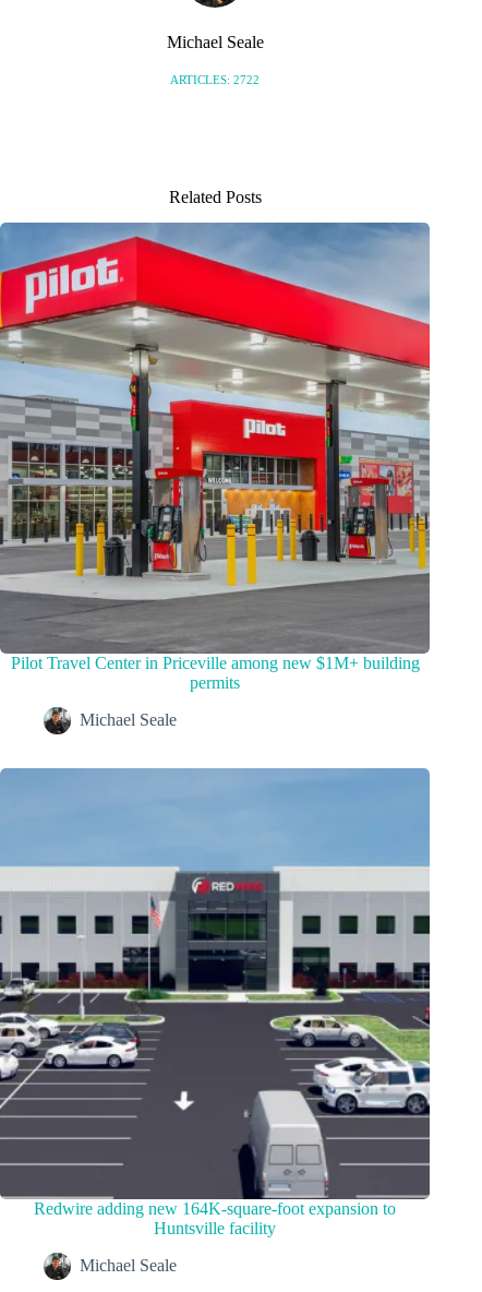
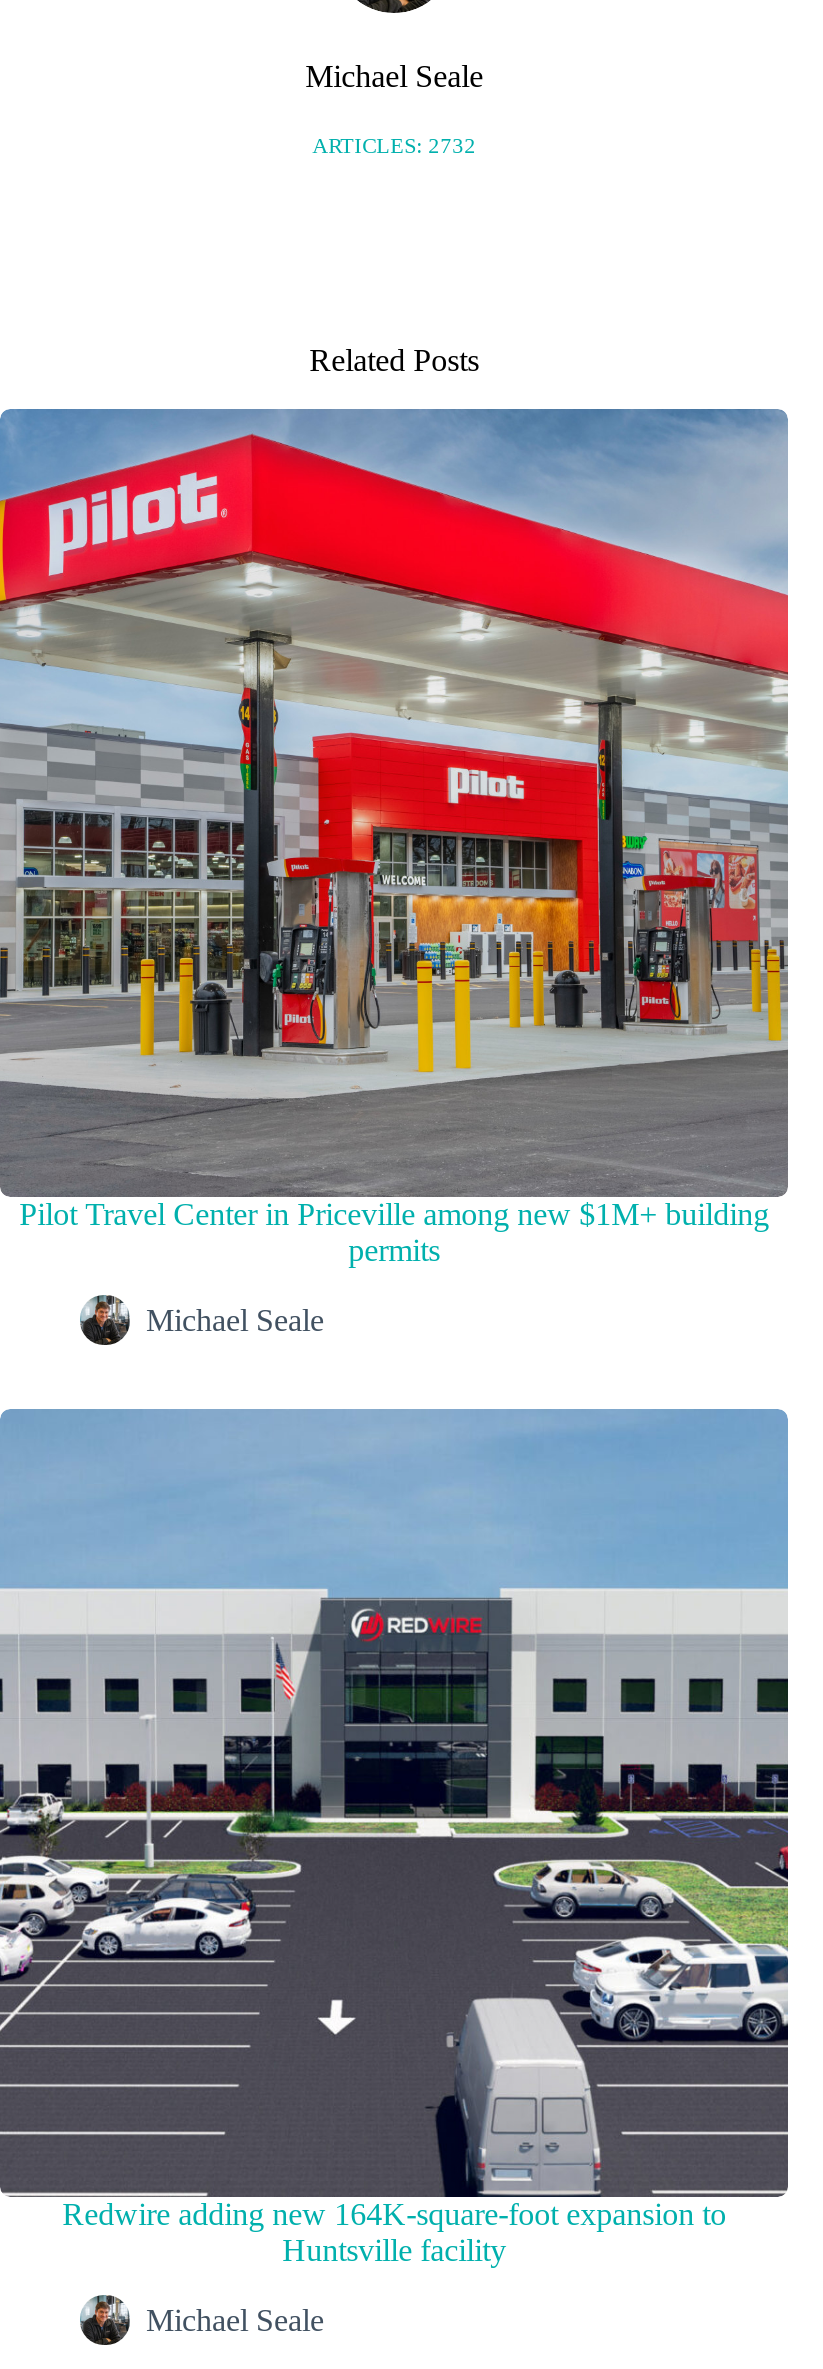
[170,73,260,86] ARTICLES: 2722 -> [312,133,476,157] ARTICLES: 2732

